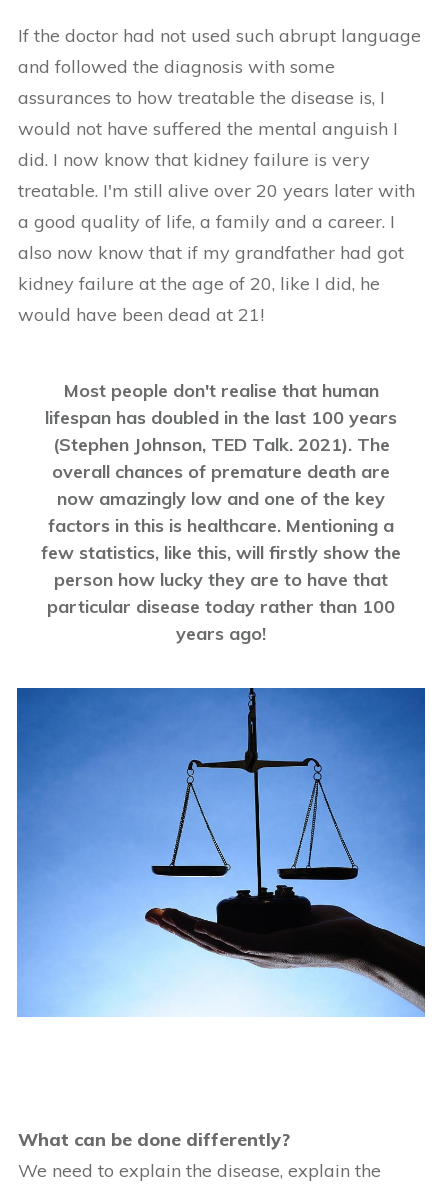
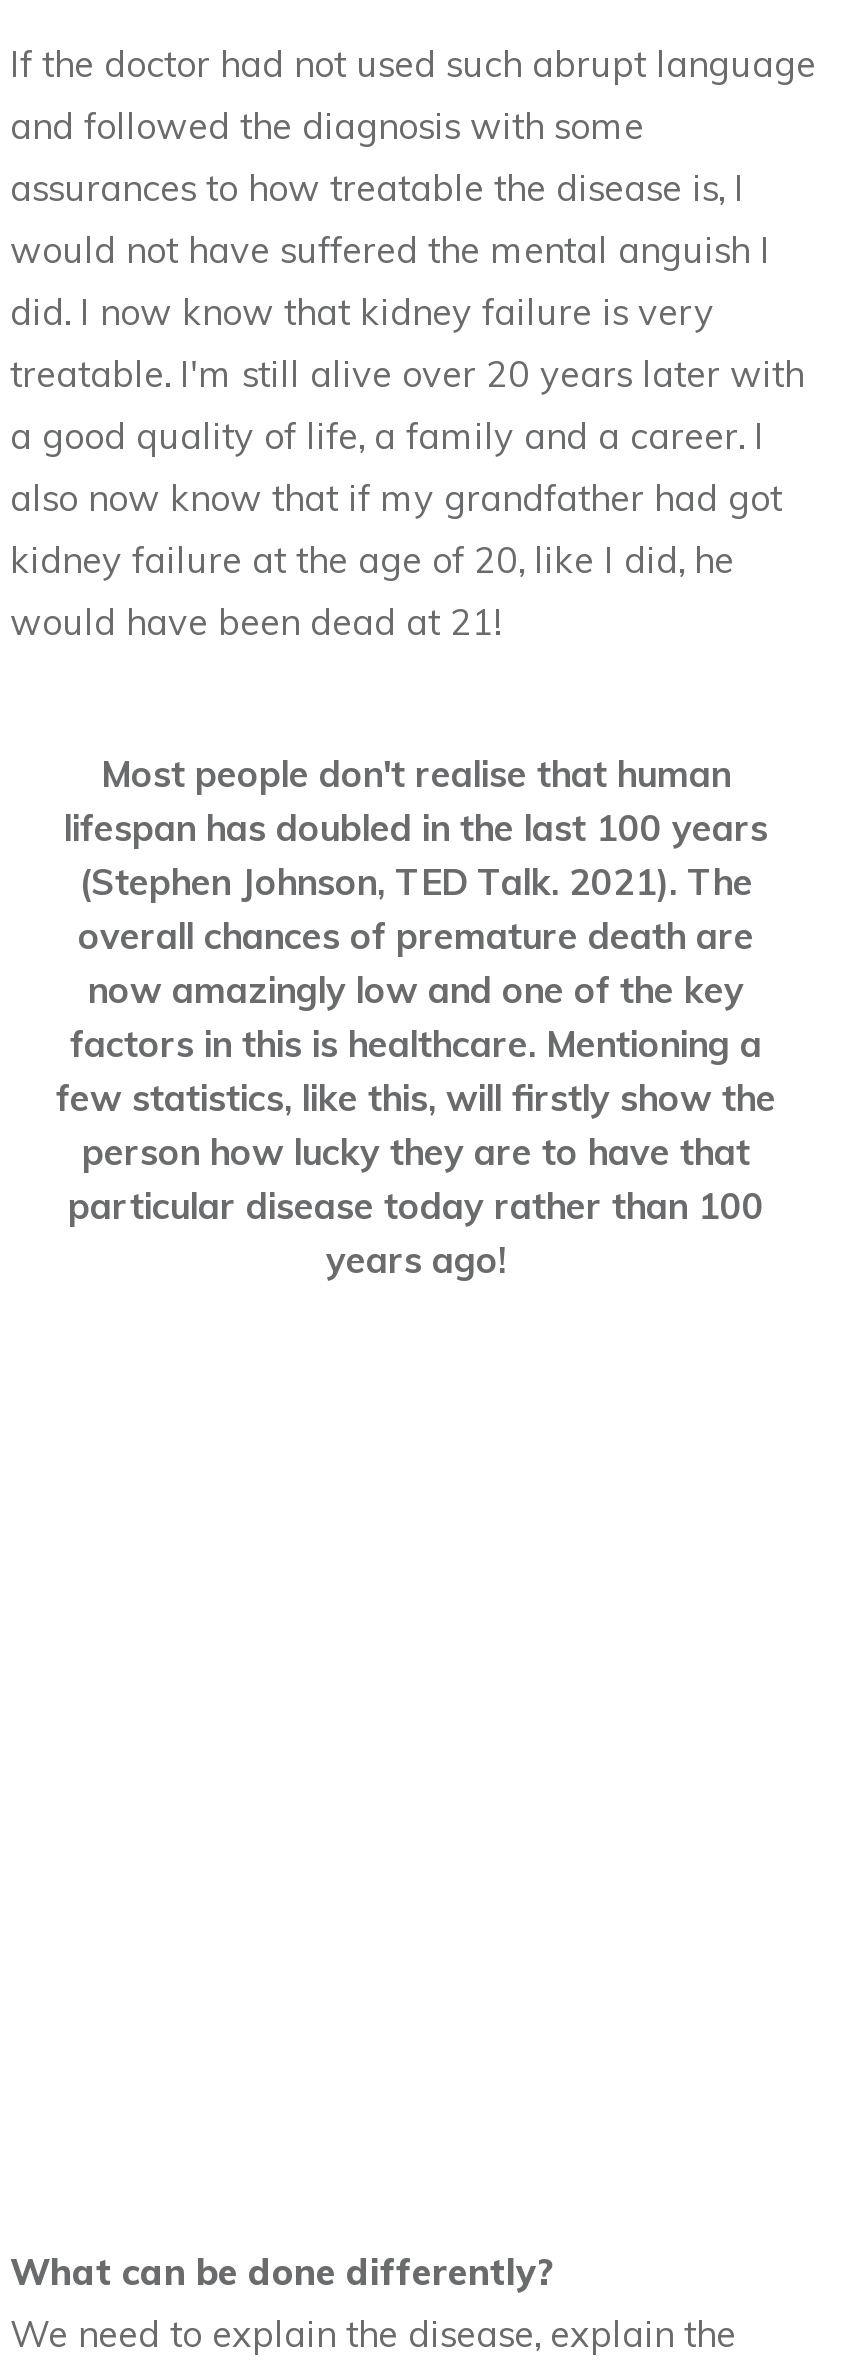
[16,687,426,1018] [image] -> none

